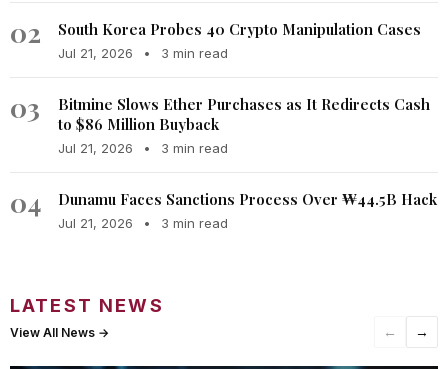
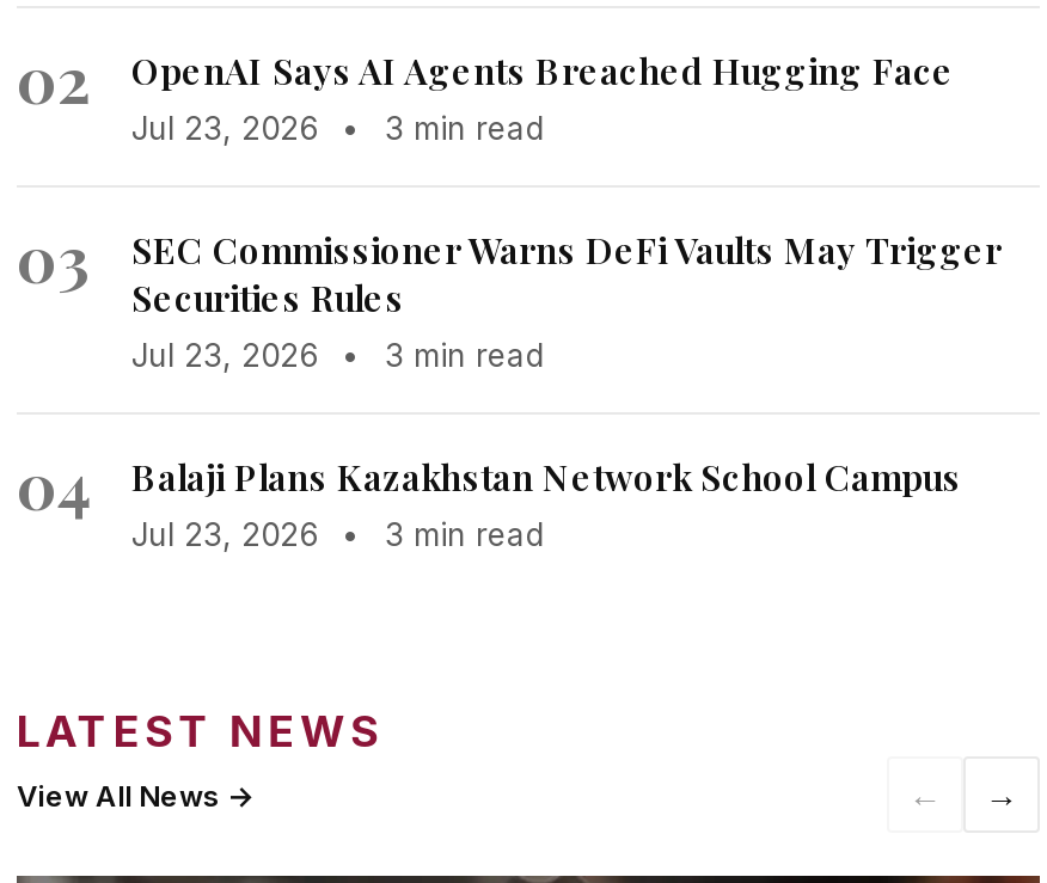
[58,19,421,61] South Korea Probes 40 Crypto Manipulation Cases | Jul 21, 2026 • 3 min read -> [131,48,954,148] OpenAI Says AI Agents Breached Hugging Face | Jul 23, 2026 • 3 min read
[58,94,430,156] Bitmine Slows Ether Purchases as It Redirects Cash | to $86 Million Buyback | Jul 21, 2026 • 3 min read -> [131,227,1002,375] SEC Commissioner Warns DeFi Vaults May Trigger | Securities Rules | Jul 23, 2026 • 3 min read
[58,189,437,231] Dunamu Faces Sanctions Process Over ₩44.5B Hack | Jul 21, 2026 • 3 min read -> [131,454,961,554] Balaji Plans Kazakhstan Network School Campus | Jul 23, 2026 • 3 min read

